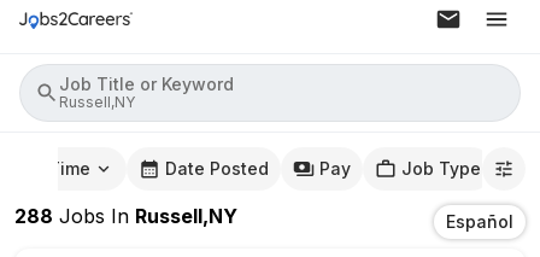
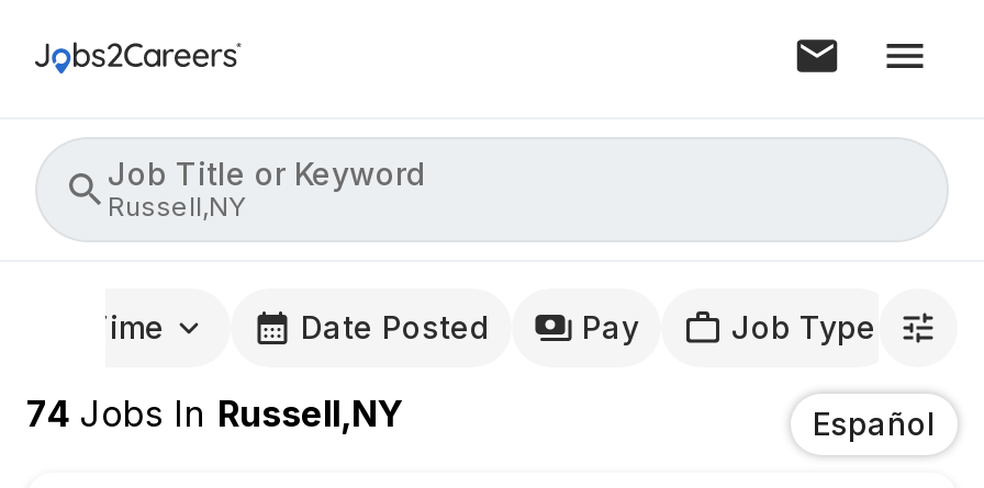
[14,204,237,228] 288 Jobs In Russell,NY -> [26,391,404,435] 74 Jobs In Russell,NY

